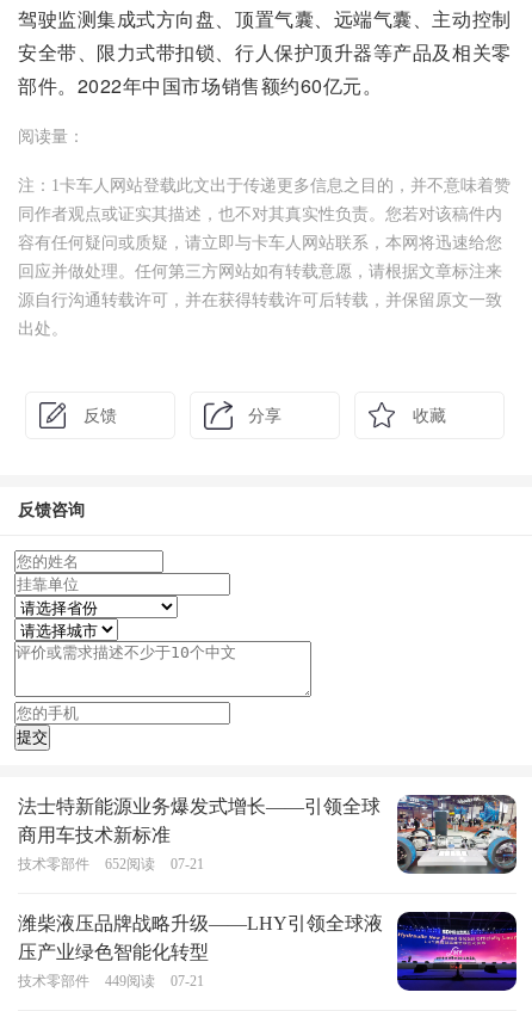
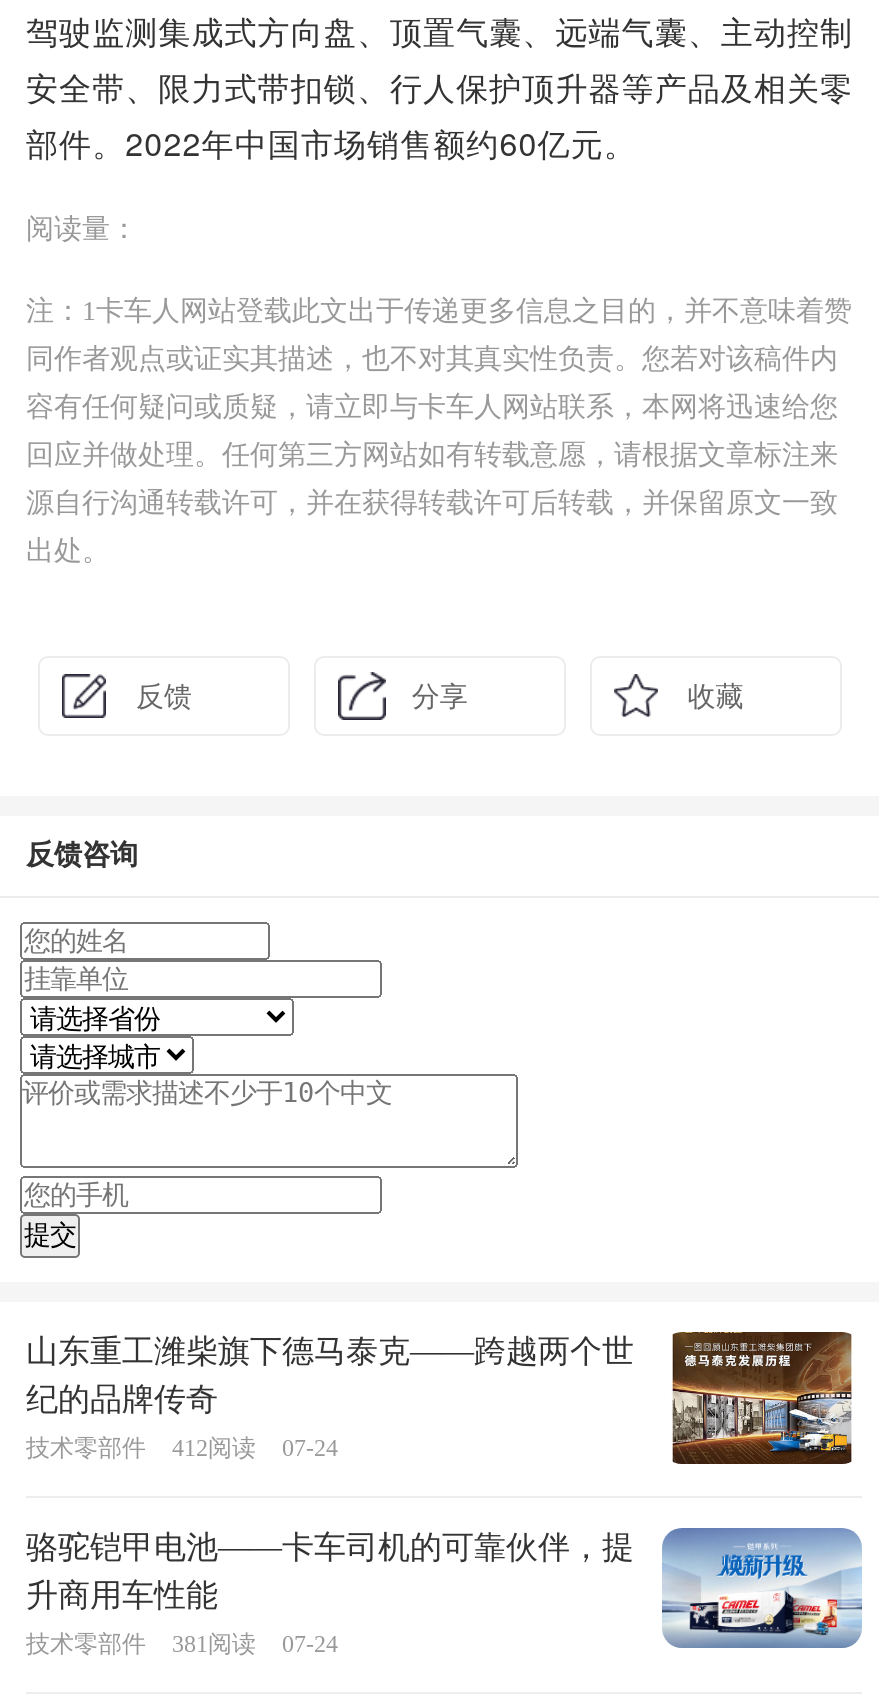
[18,794,518,875] [image] | 法士特新能源业务爆发式增长——引领全球 | 商用车技术新标准 -> [26,1330,862,1466] [image] | 山东重工潍柴旗下德马泰克——跨越两个世 | 纪的品牌传奇
[105,855,204,872] 652阅读 | 07-21 -> [172,1433,338,1461] 412阅读 | 07-24
[18,911,518,992] [image] | 潍柴液压品牌战略升级——LHY引领全球液 | 压产业绿色智能化转型 -> [26,1526,864,1660] [image] | 骆驼铠甲电池——卡车司机的可靠伙伴，提 | 升商用车性能
[105,972,204,989] 449阅读 | 07-21 -> [172,1629,338,1657] 381阅读 | 07-24

